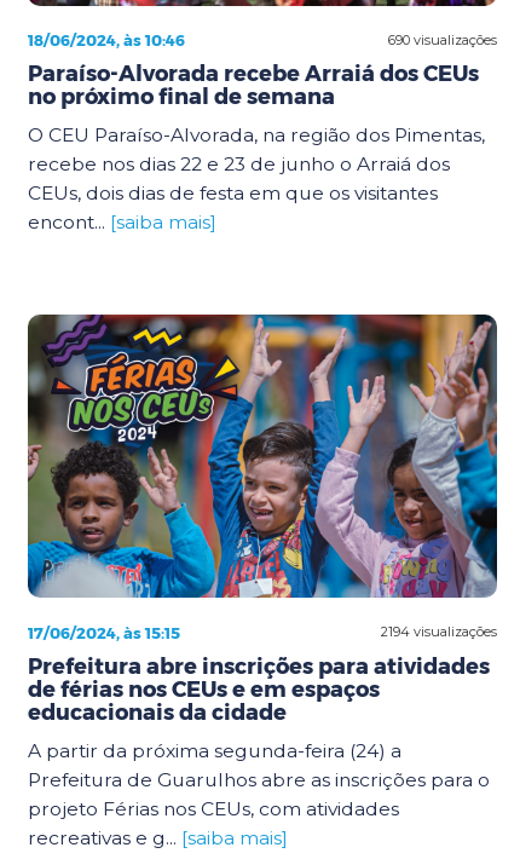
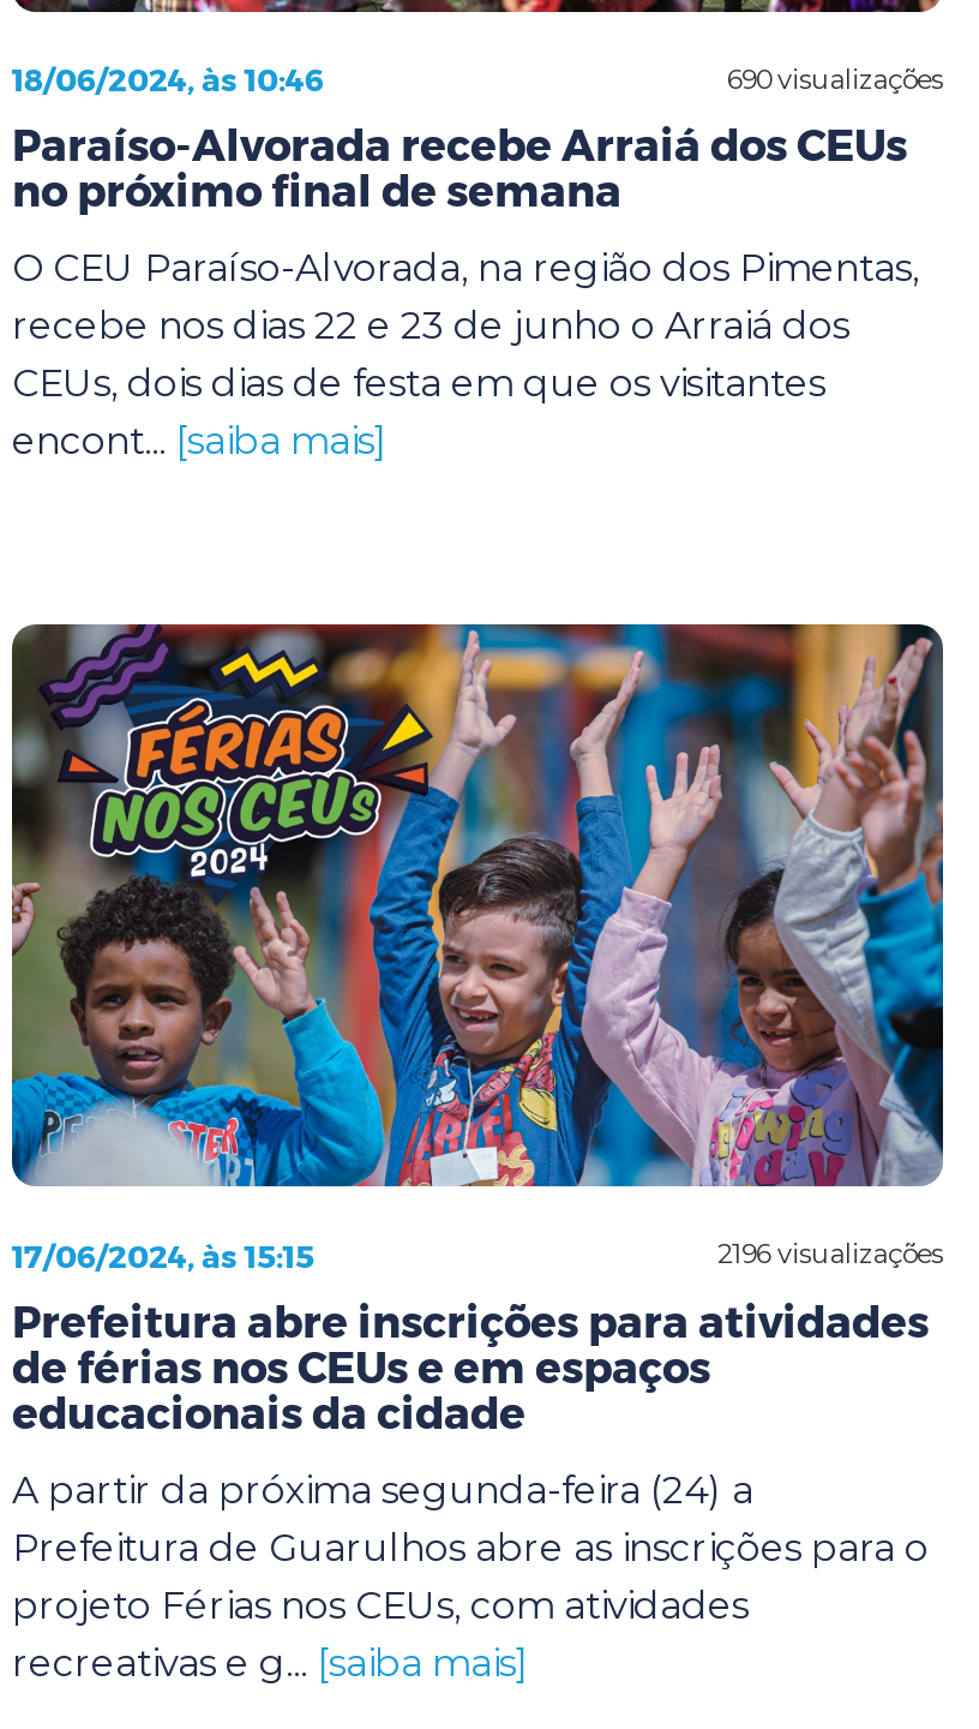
[381,623,497,640] 2194 visualizações -> [717,1237,943,1270] 2196 visualizações

